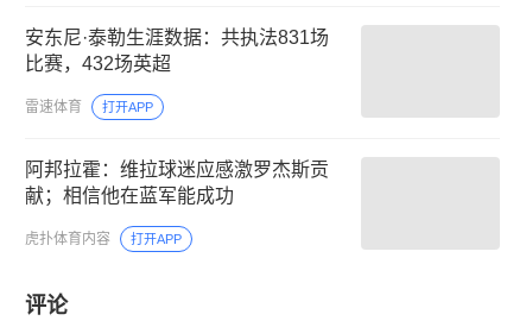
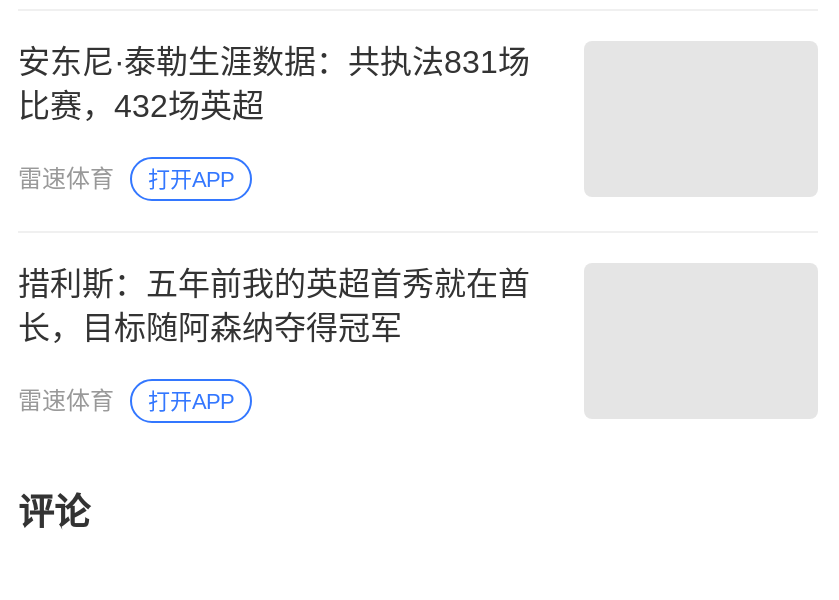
[25,160,329,206] 阿邦拉霍：维拉球迷应感激罗杰斯贡 | 献；相信他在蓝军能成功 -> [18,268,530,346] 措利斯：五年前我的英超首秀就在酋 | 长，目标随阿森纳夺得冠军
[25,231,110,248] 虎扑体育内容 -> [18,388,114,416] 雷速体育

